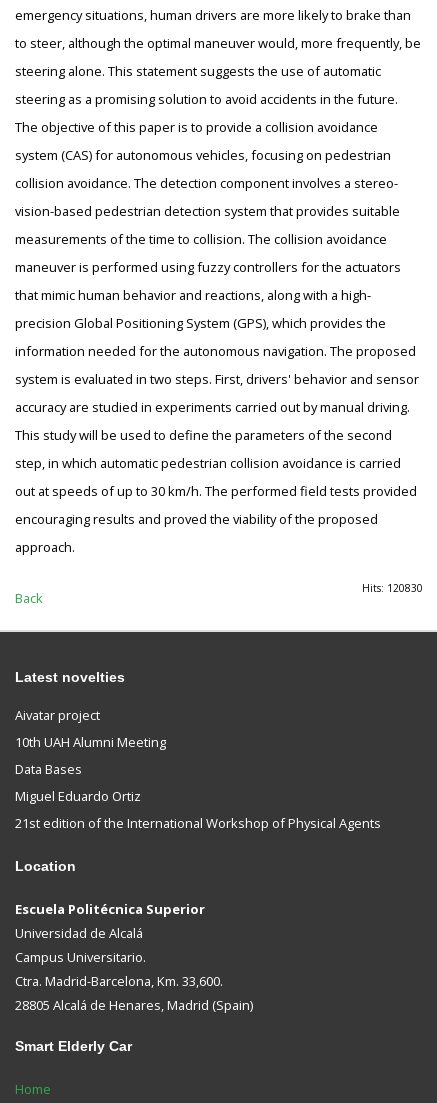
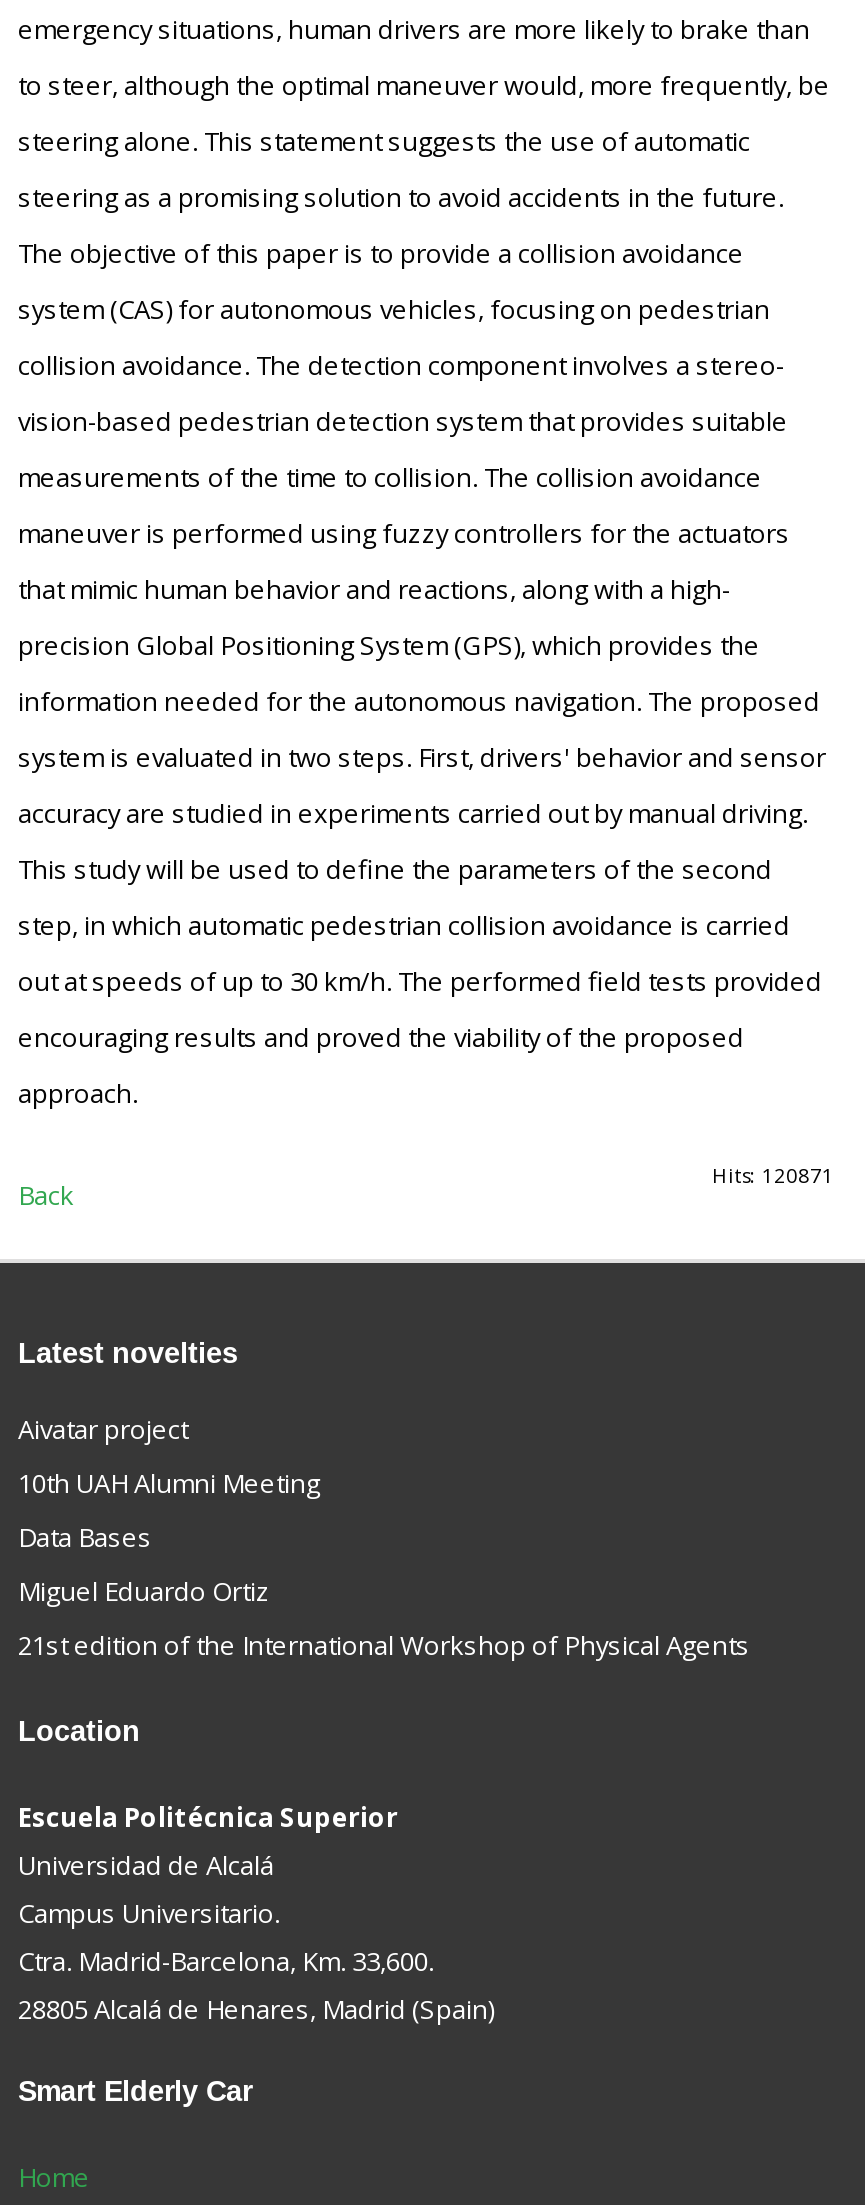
[362,581,423,595] Hits: 120830 -> [712,1161,834,1189] Hits: 120871

